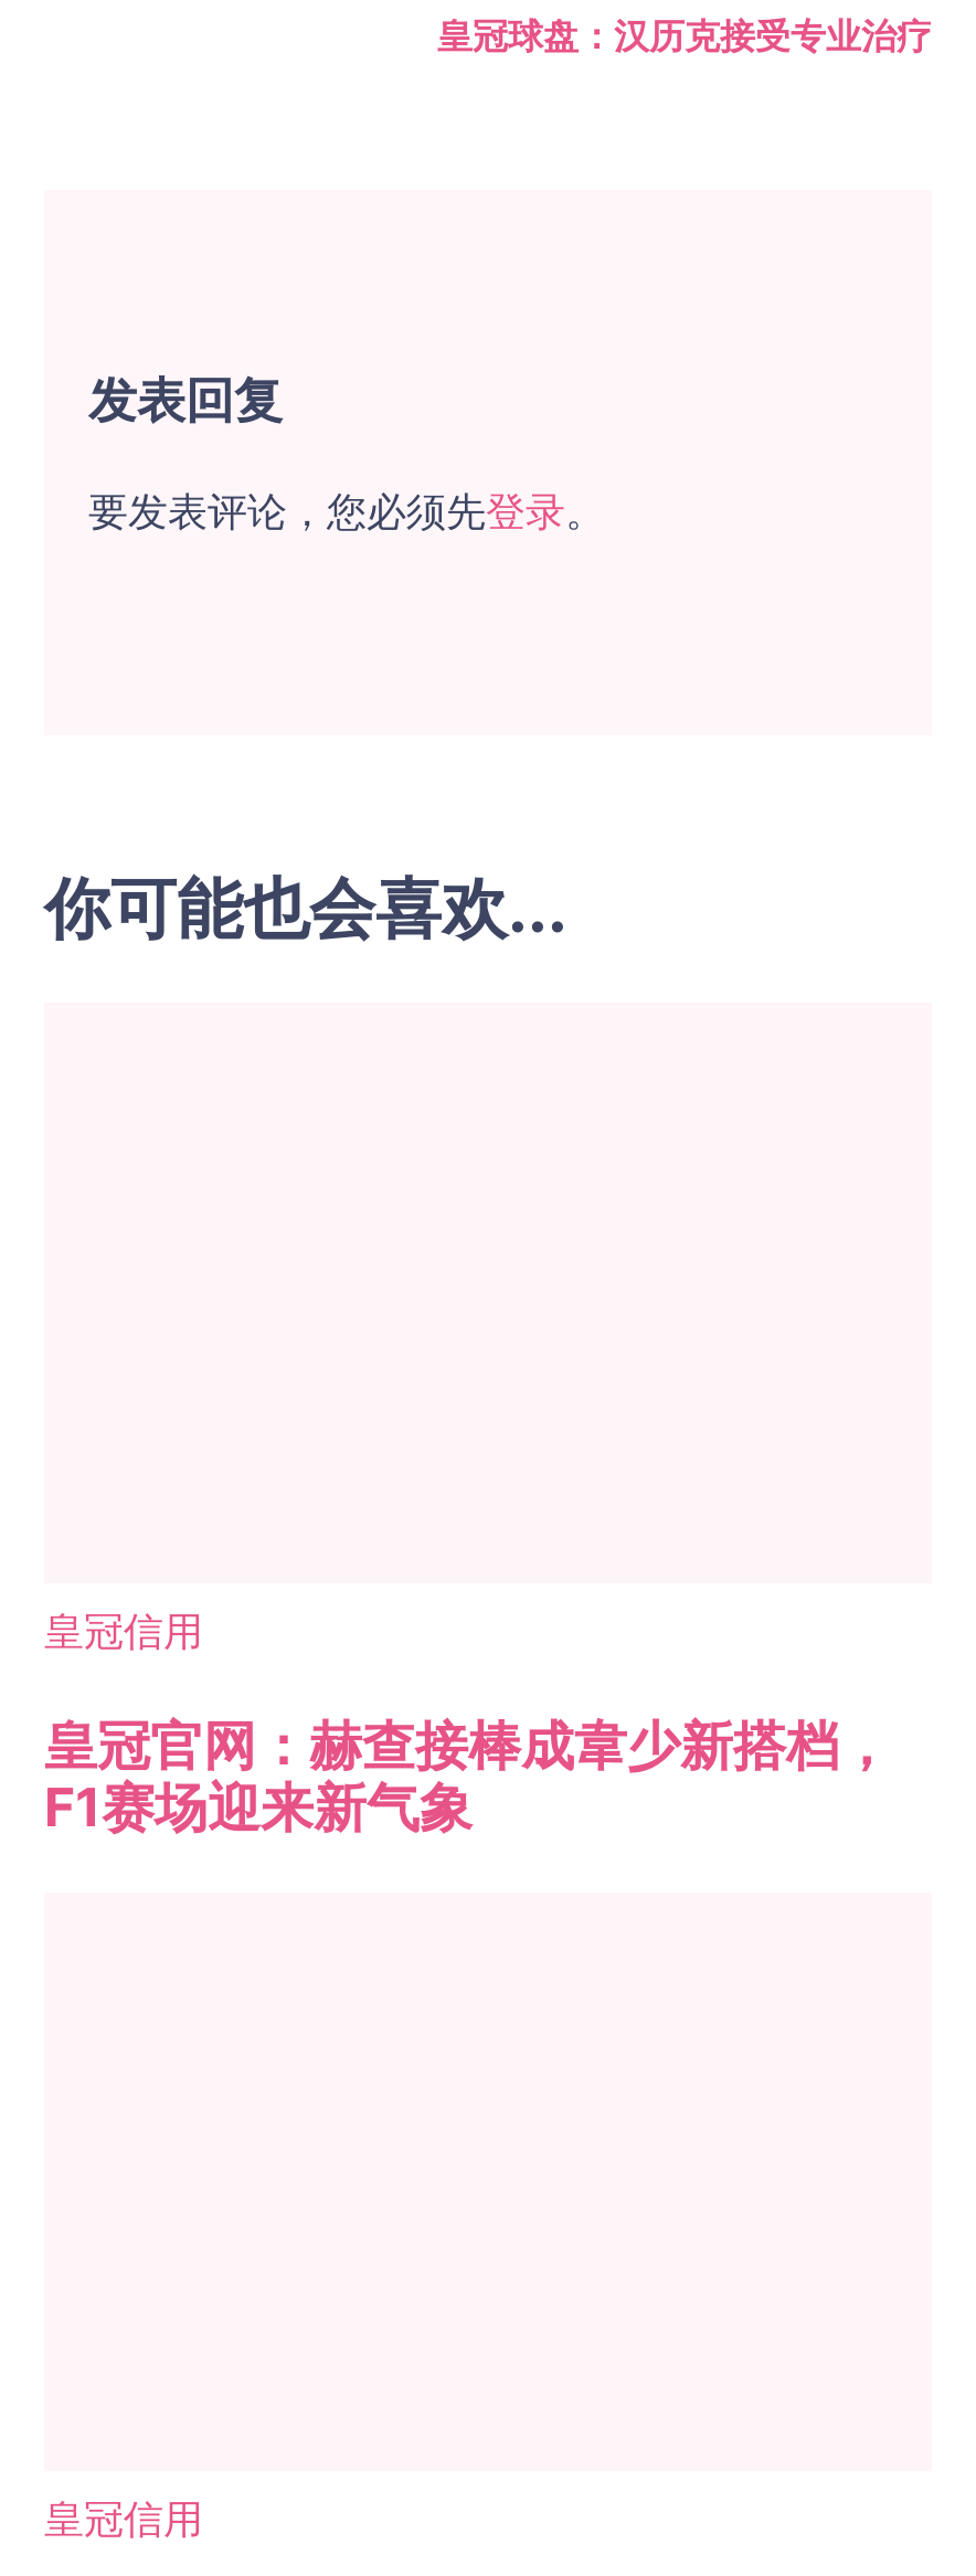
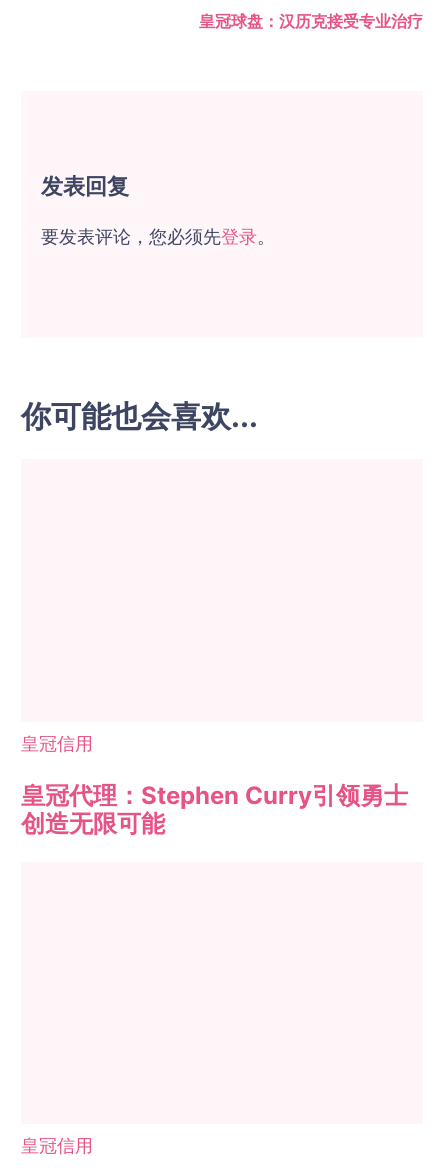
[44,1713,892,1839] 皇冠官网：赫查接棒成韋少新搭档， | F1赛场迎来新气象 -> [21,781,408,838] 皇冠代理：Stephen Curry引领勇士 | 创造无限可能

